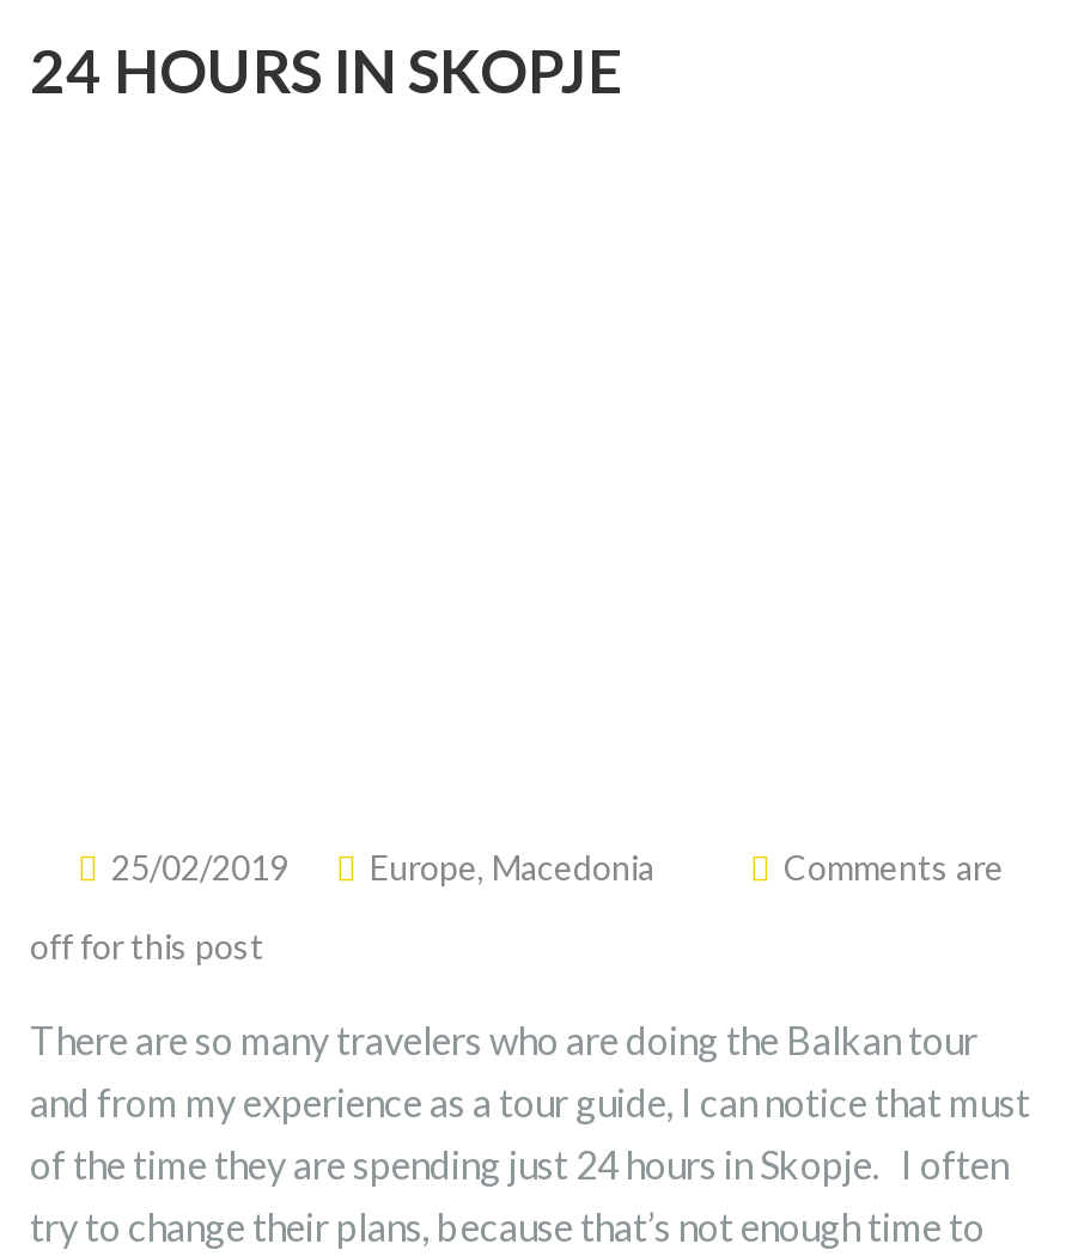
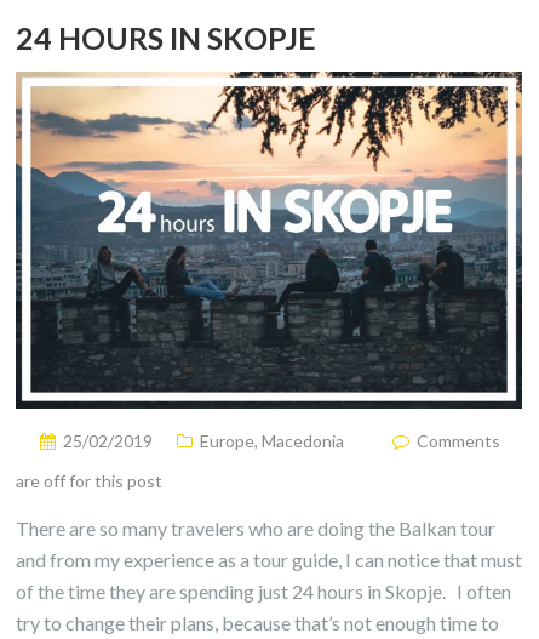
none -> [15,70,523,410] [image]

